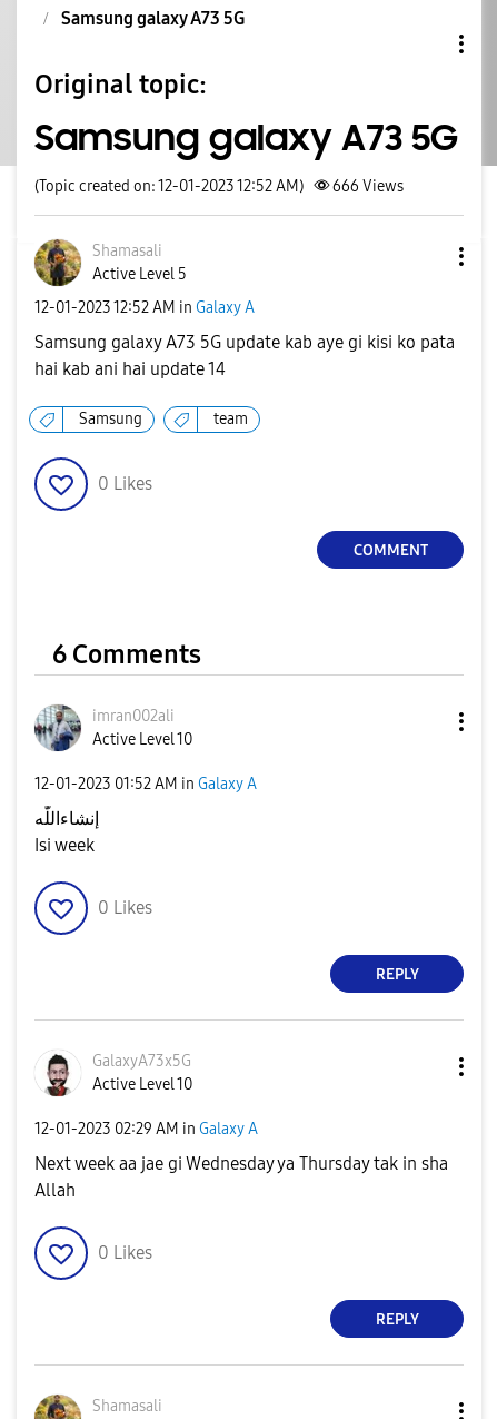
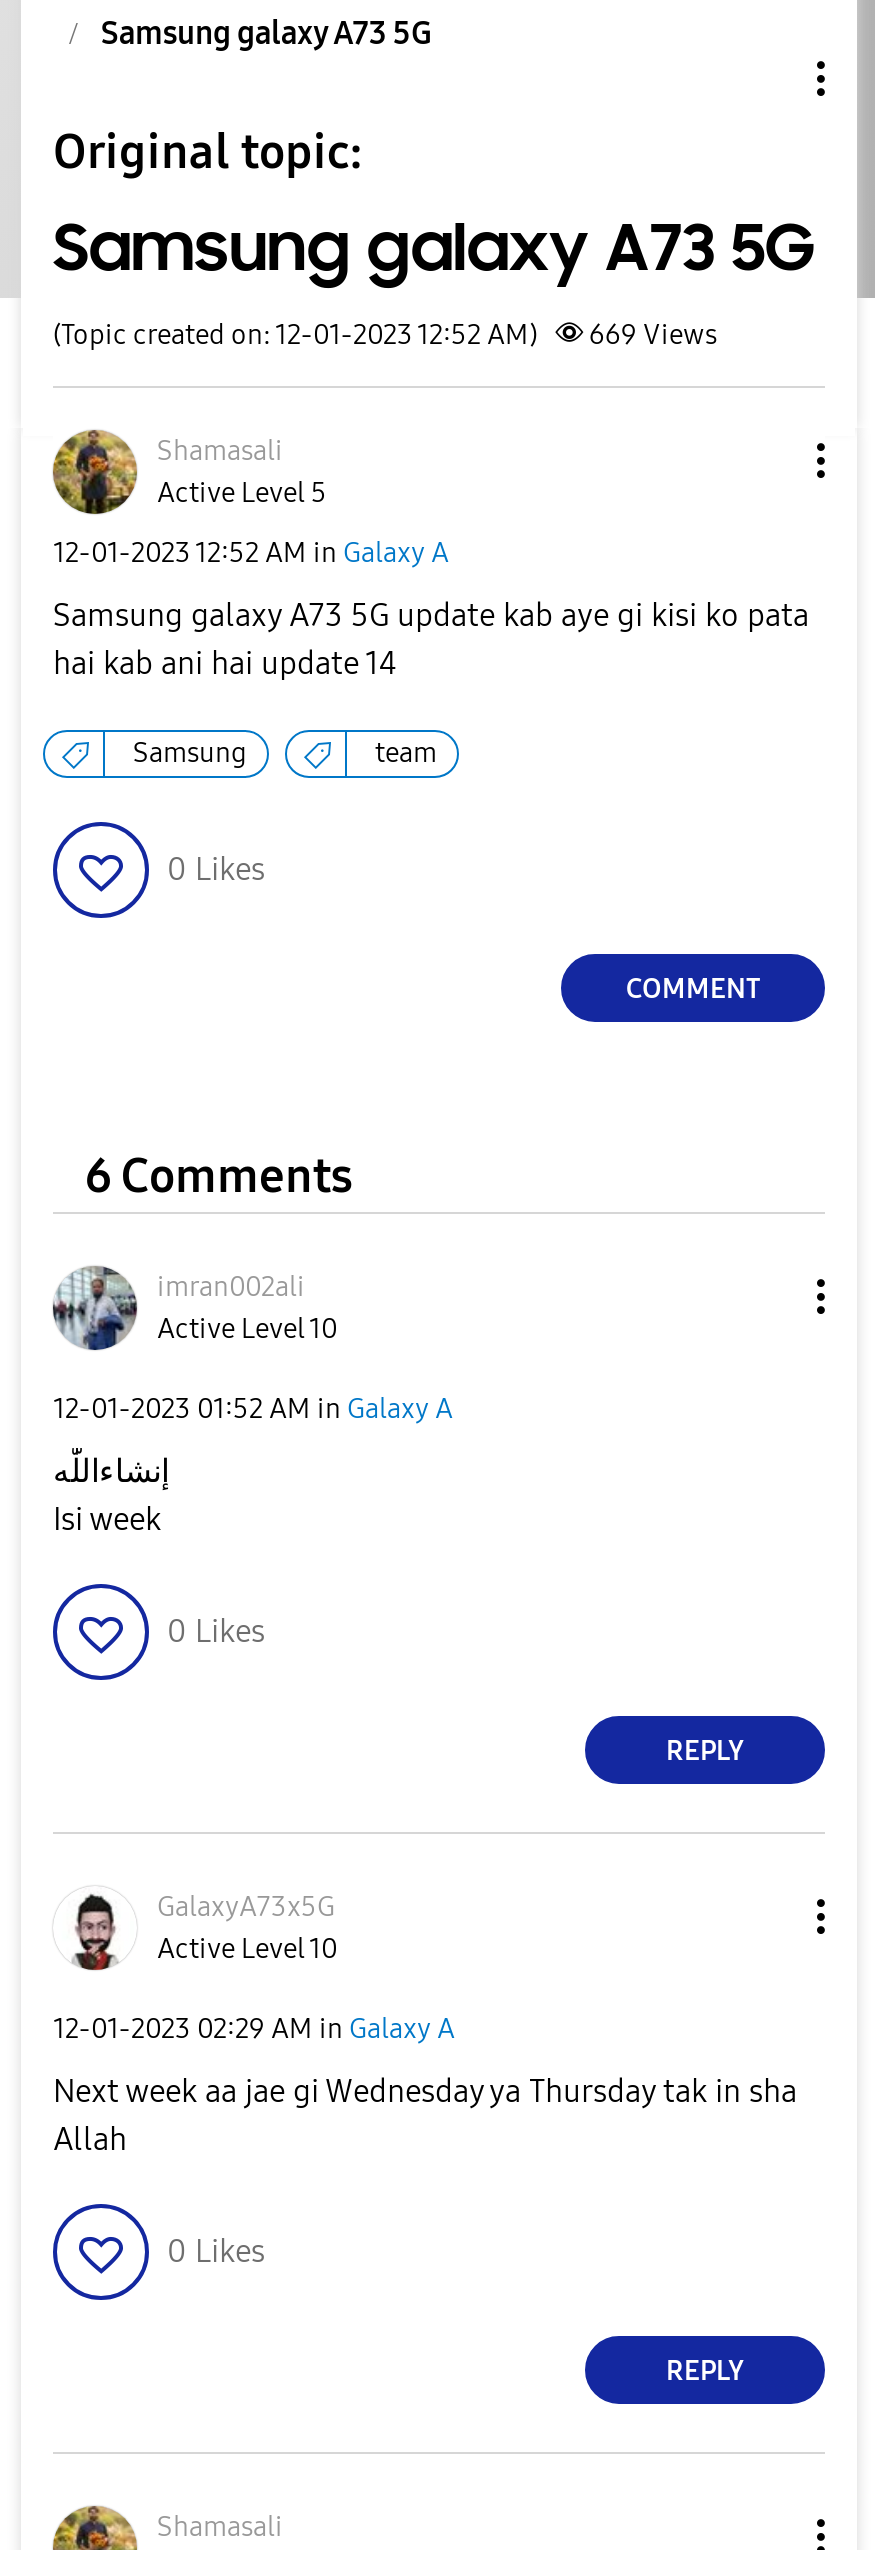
[34,177,404,196] (Topic created on: 12-01-2023 12:52 AM) 666 Views -> [53,318,717,352] (Topic created on: 12-01-2023 12:52 AM) 669 Views

